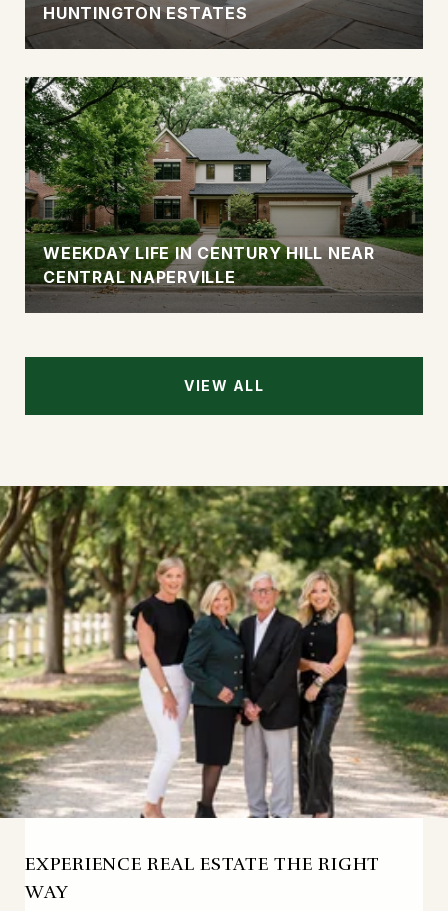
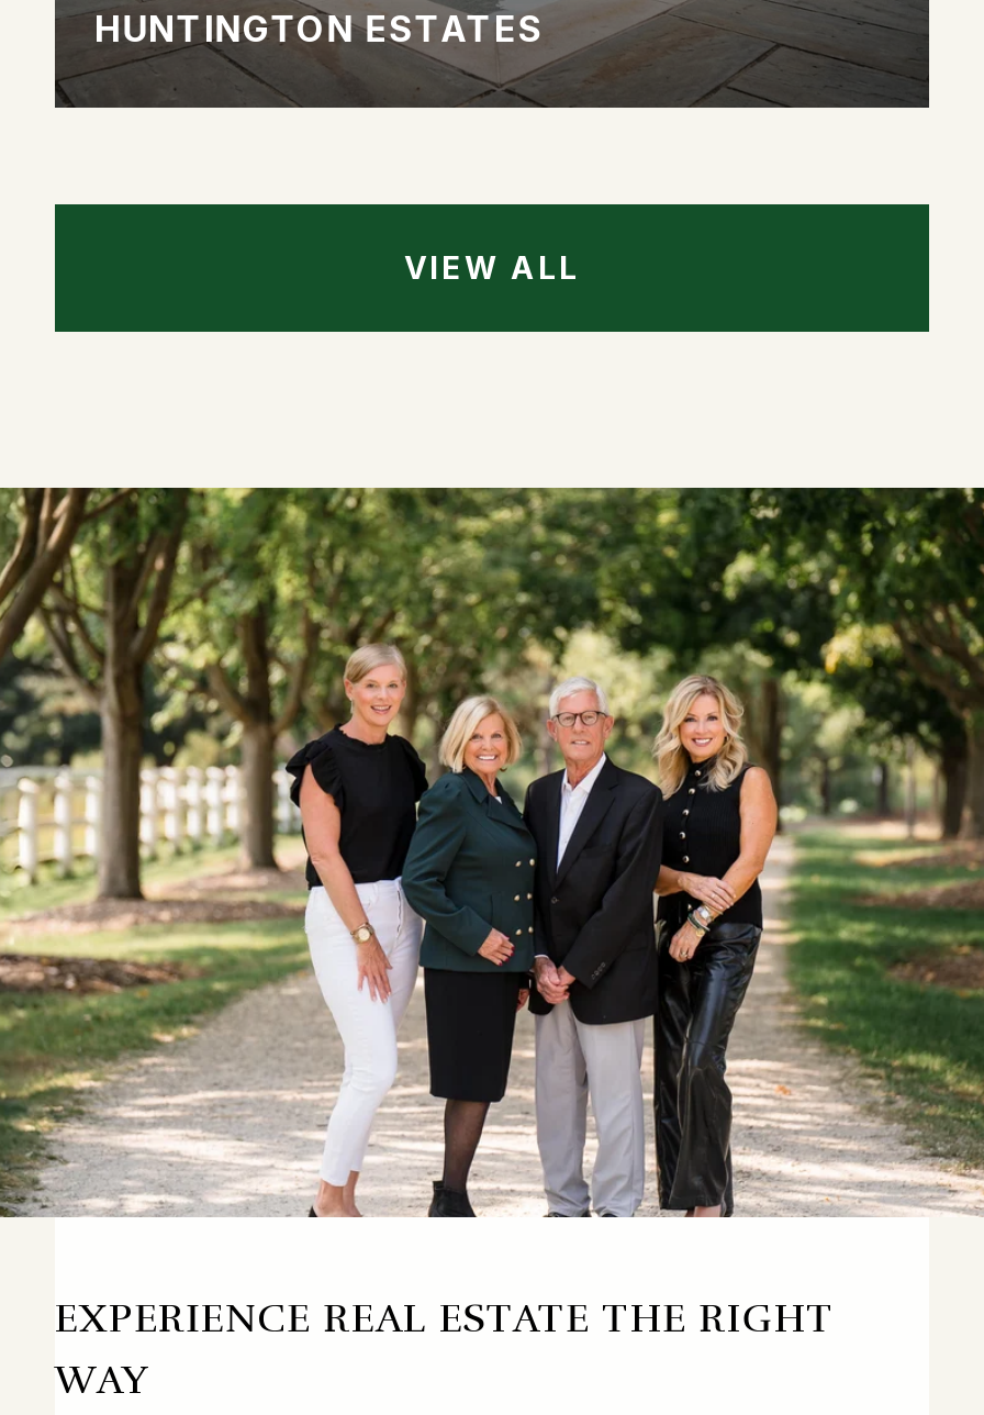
[25,76,423,310] [image] | WEEKDAY LIFE IN CENTURY HILL NEAR | CENTRAL NAPERVILLE -> none

